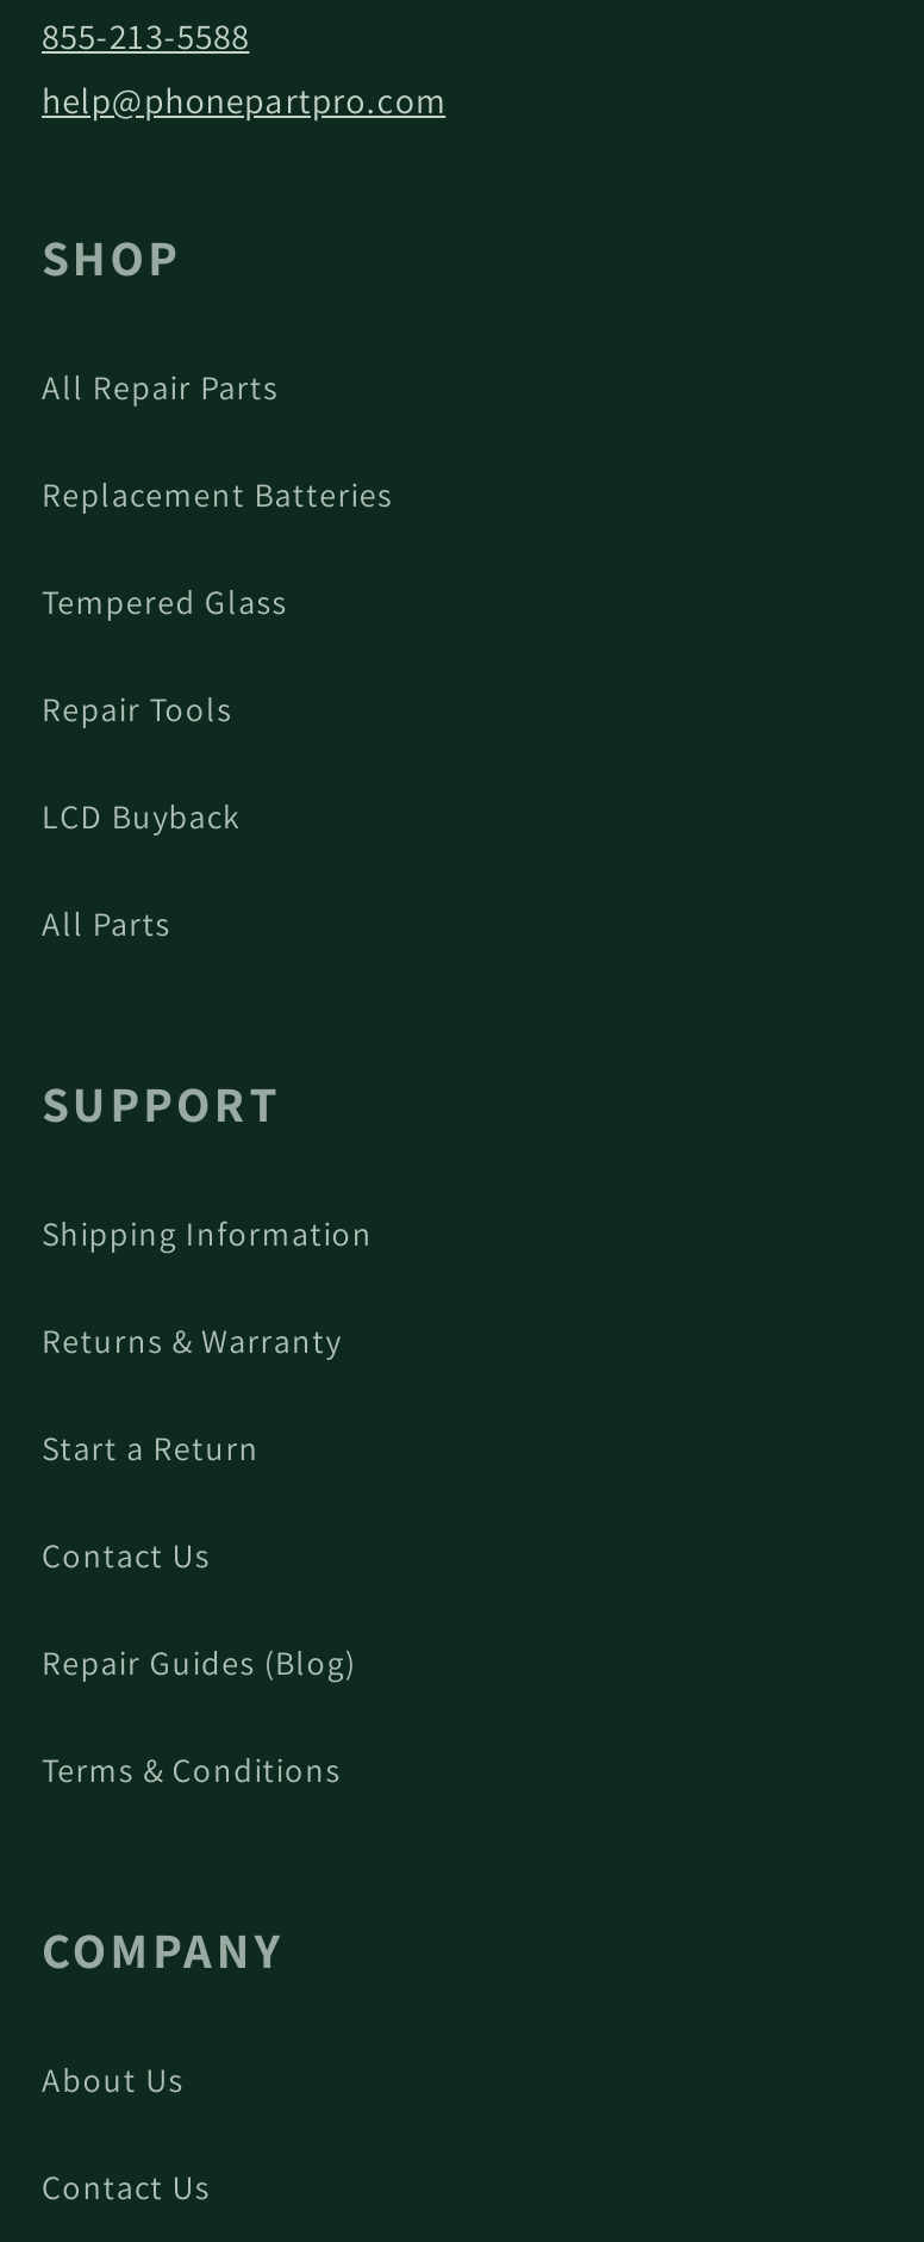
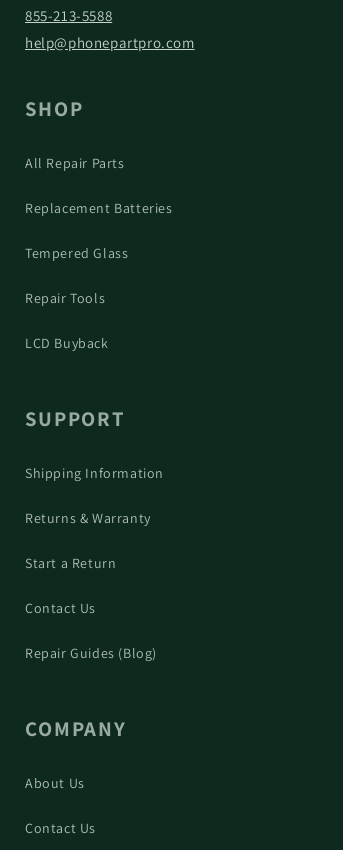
[42,902,171,945] All Parts -> none
[42,1749,341,1791] Terms & Conditions -> none

